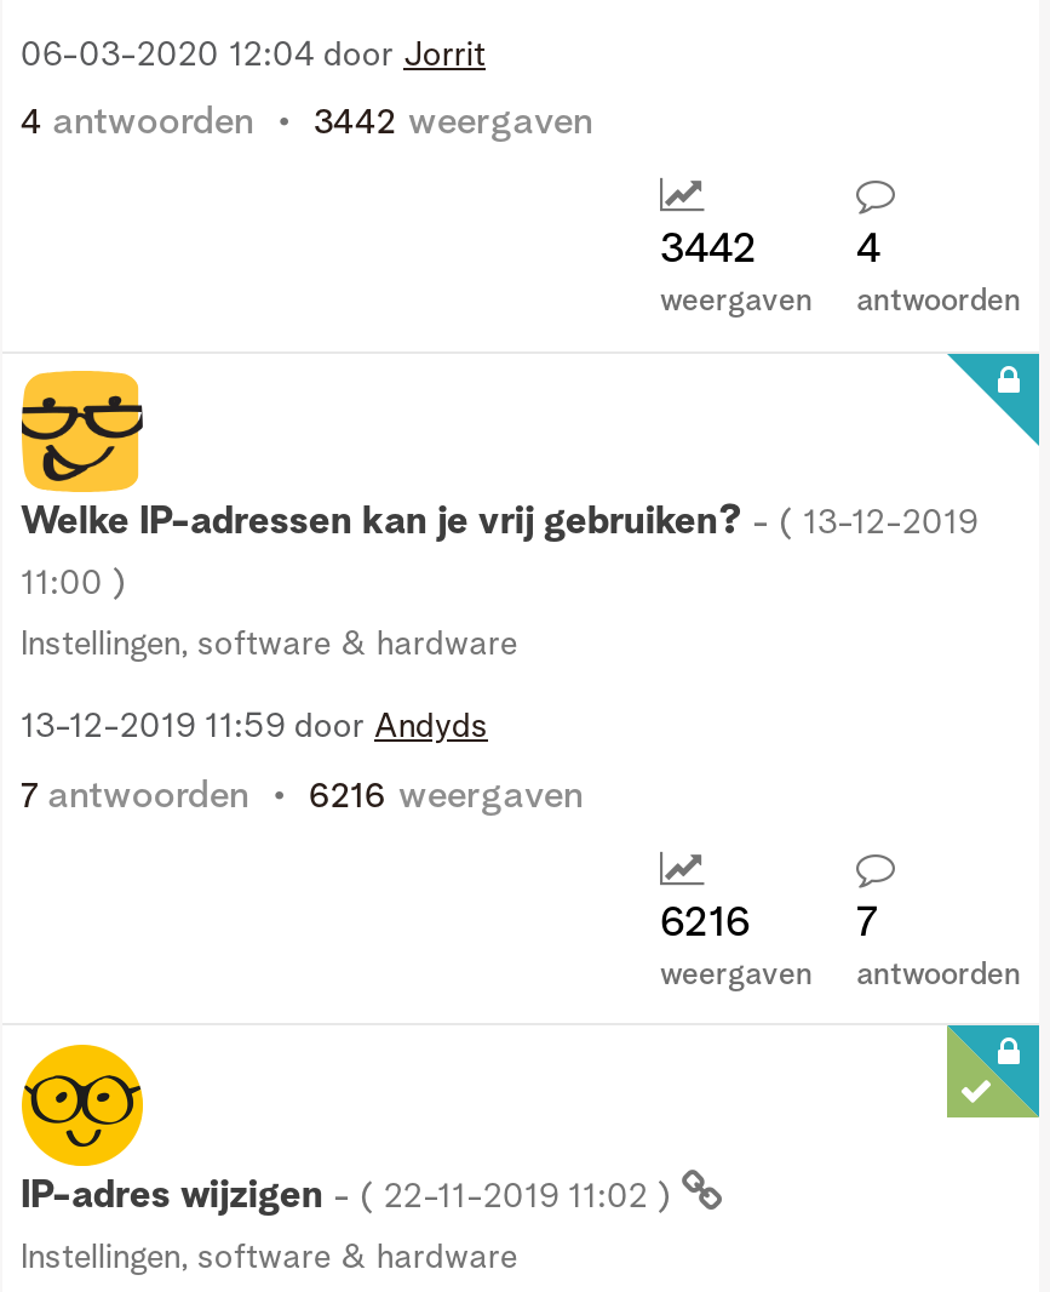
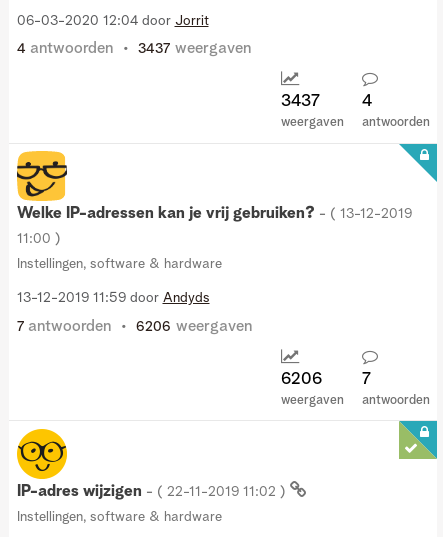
[21,104,592,143] 4 antwoorden 3442 weergaven -> [16,41,250,57] 4 antwoorden 3437 weergaven
[660,230,757,271] 3442 -> [280,93,319,110] 3437
[21,777,583,816] 7 antwoorden 6216 weergaven -> [16,318,251,334] 7 antwoorden 6206 weergaven
[660,903,750,944] 6216 -> [280,370,321,387] 6206

